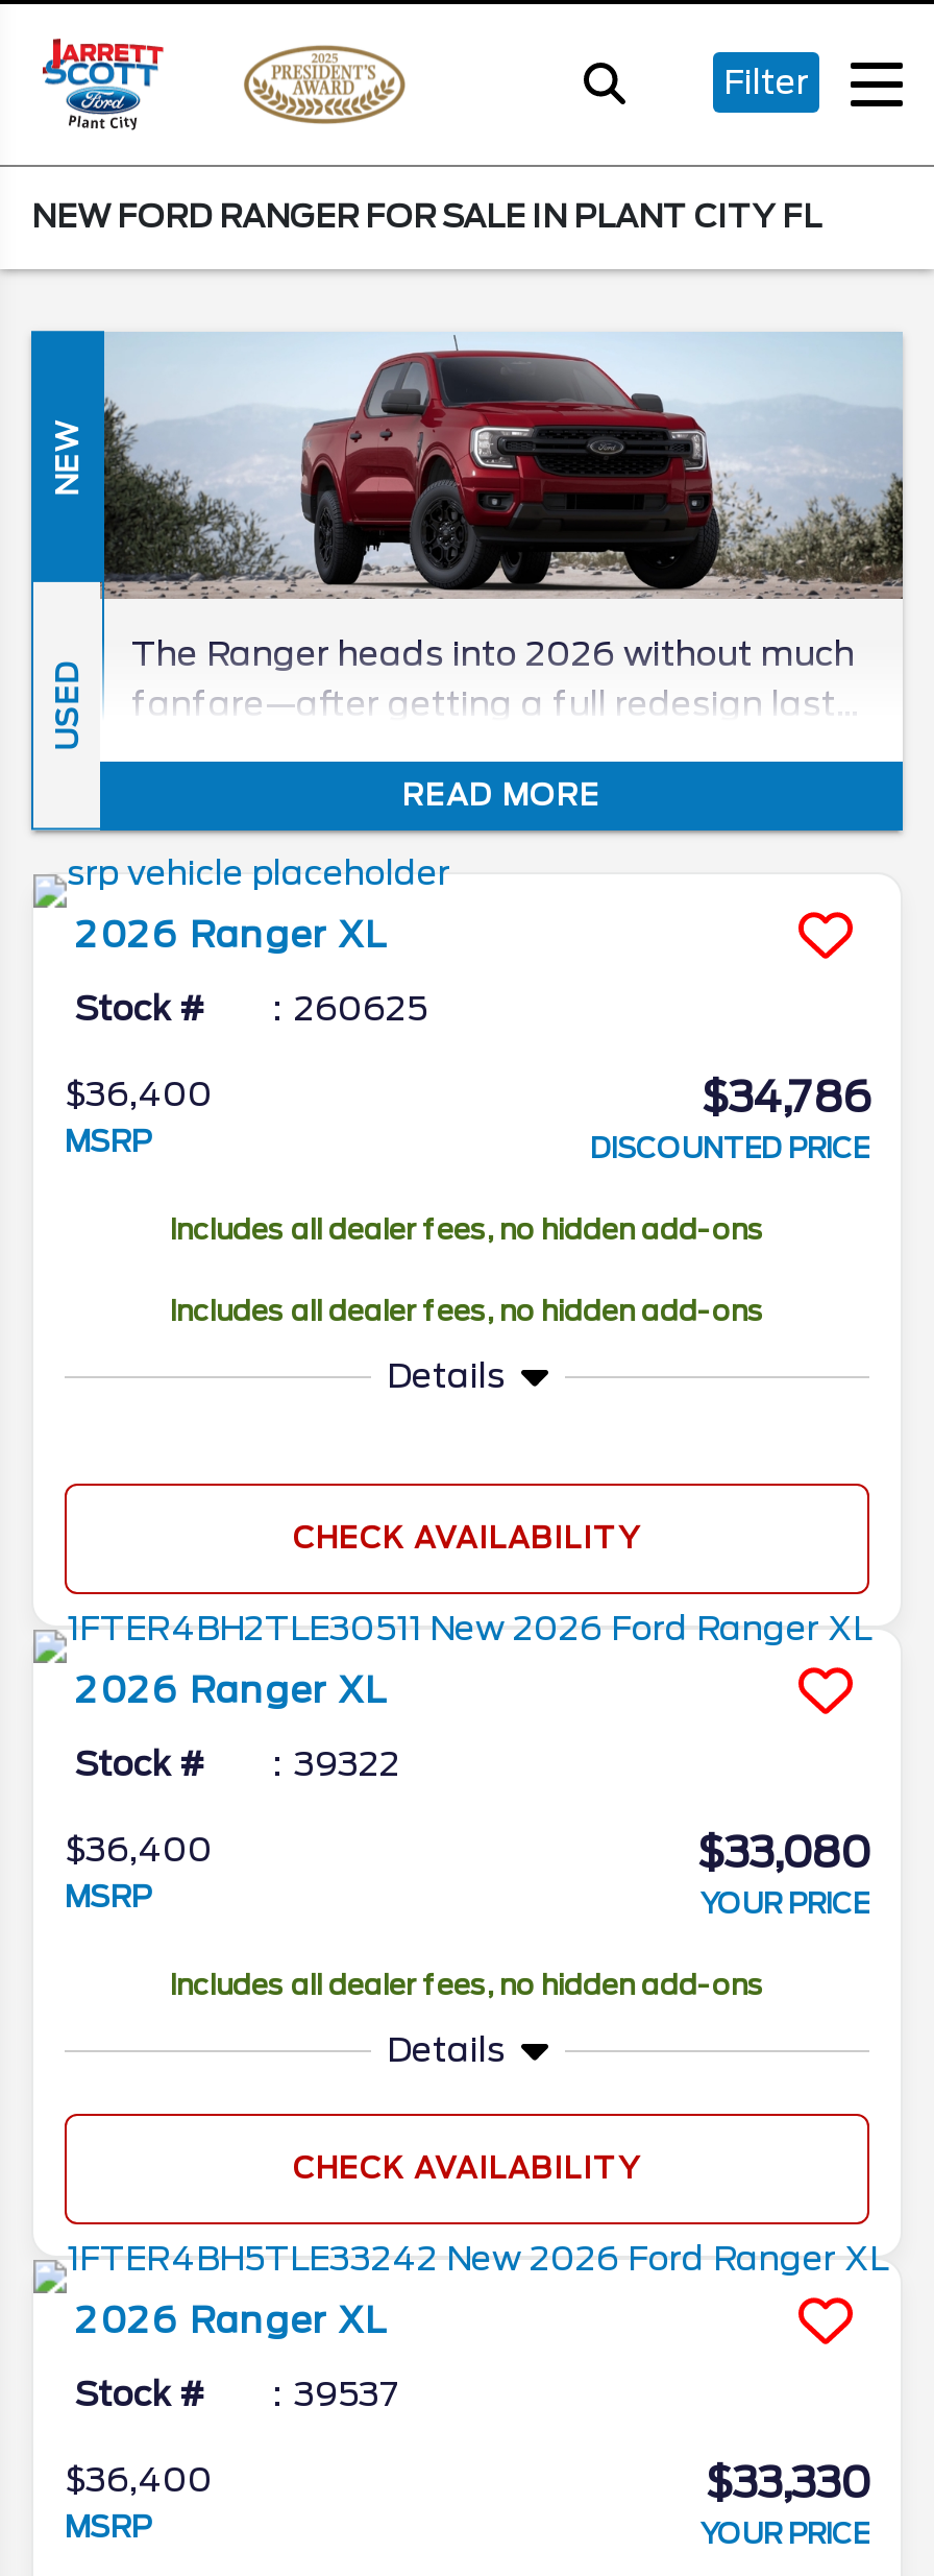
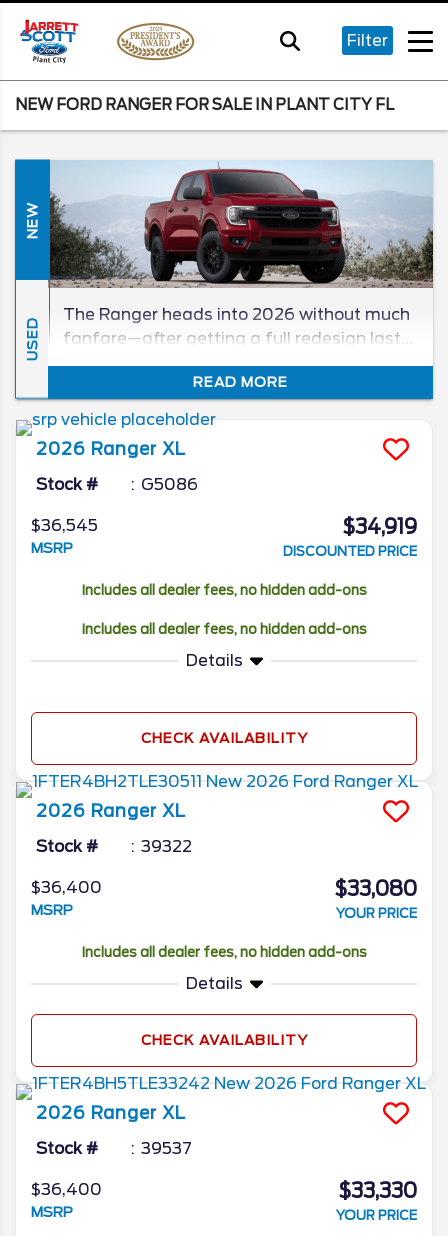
[294,989,427,1029] 260625 -> [141,475,198,494] G5086
[65,1074,213,1114] $36,400 -> [31,516,98,535] $36,545
[700,1072,869,1122] $34,786 -> [342,515,417,539] $34,919

